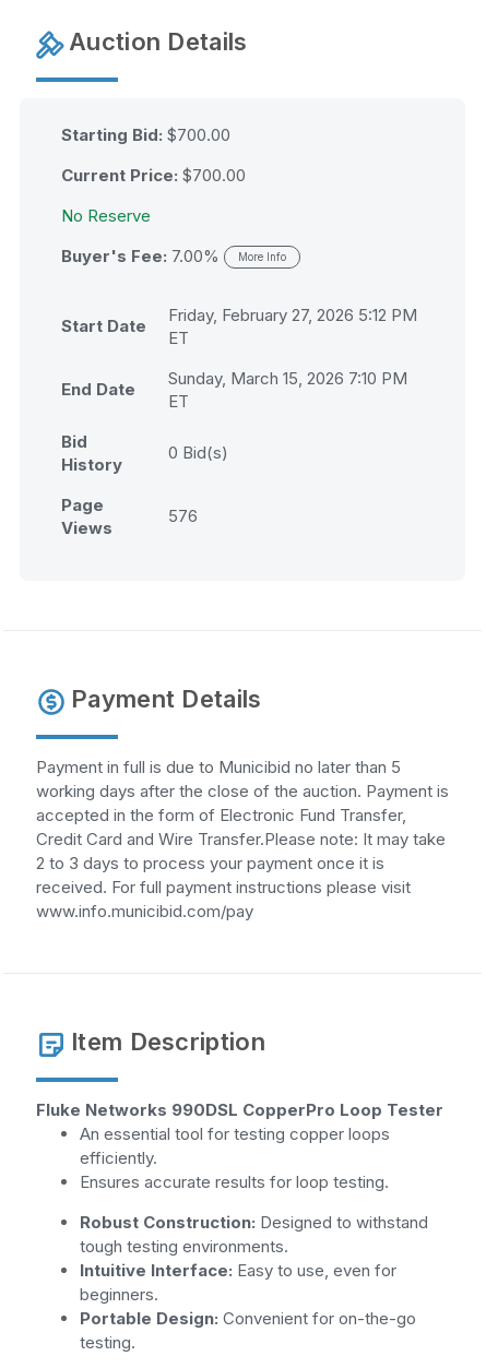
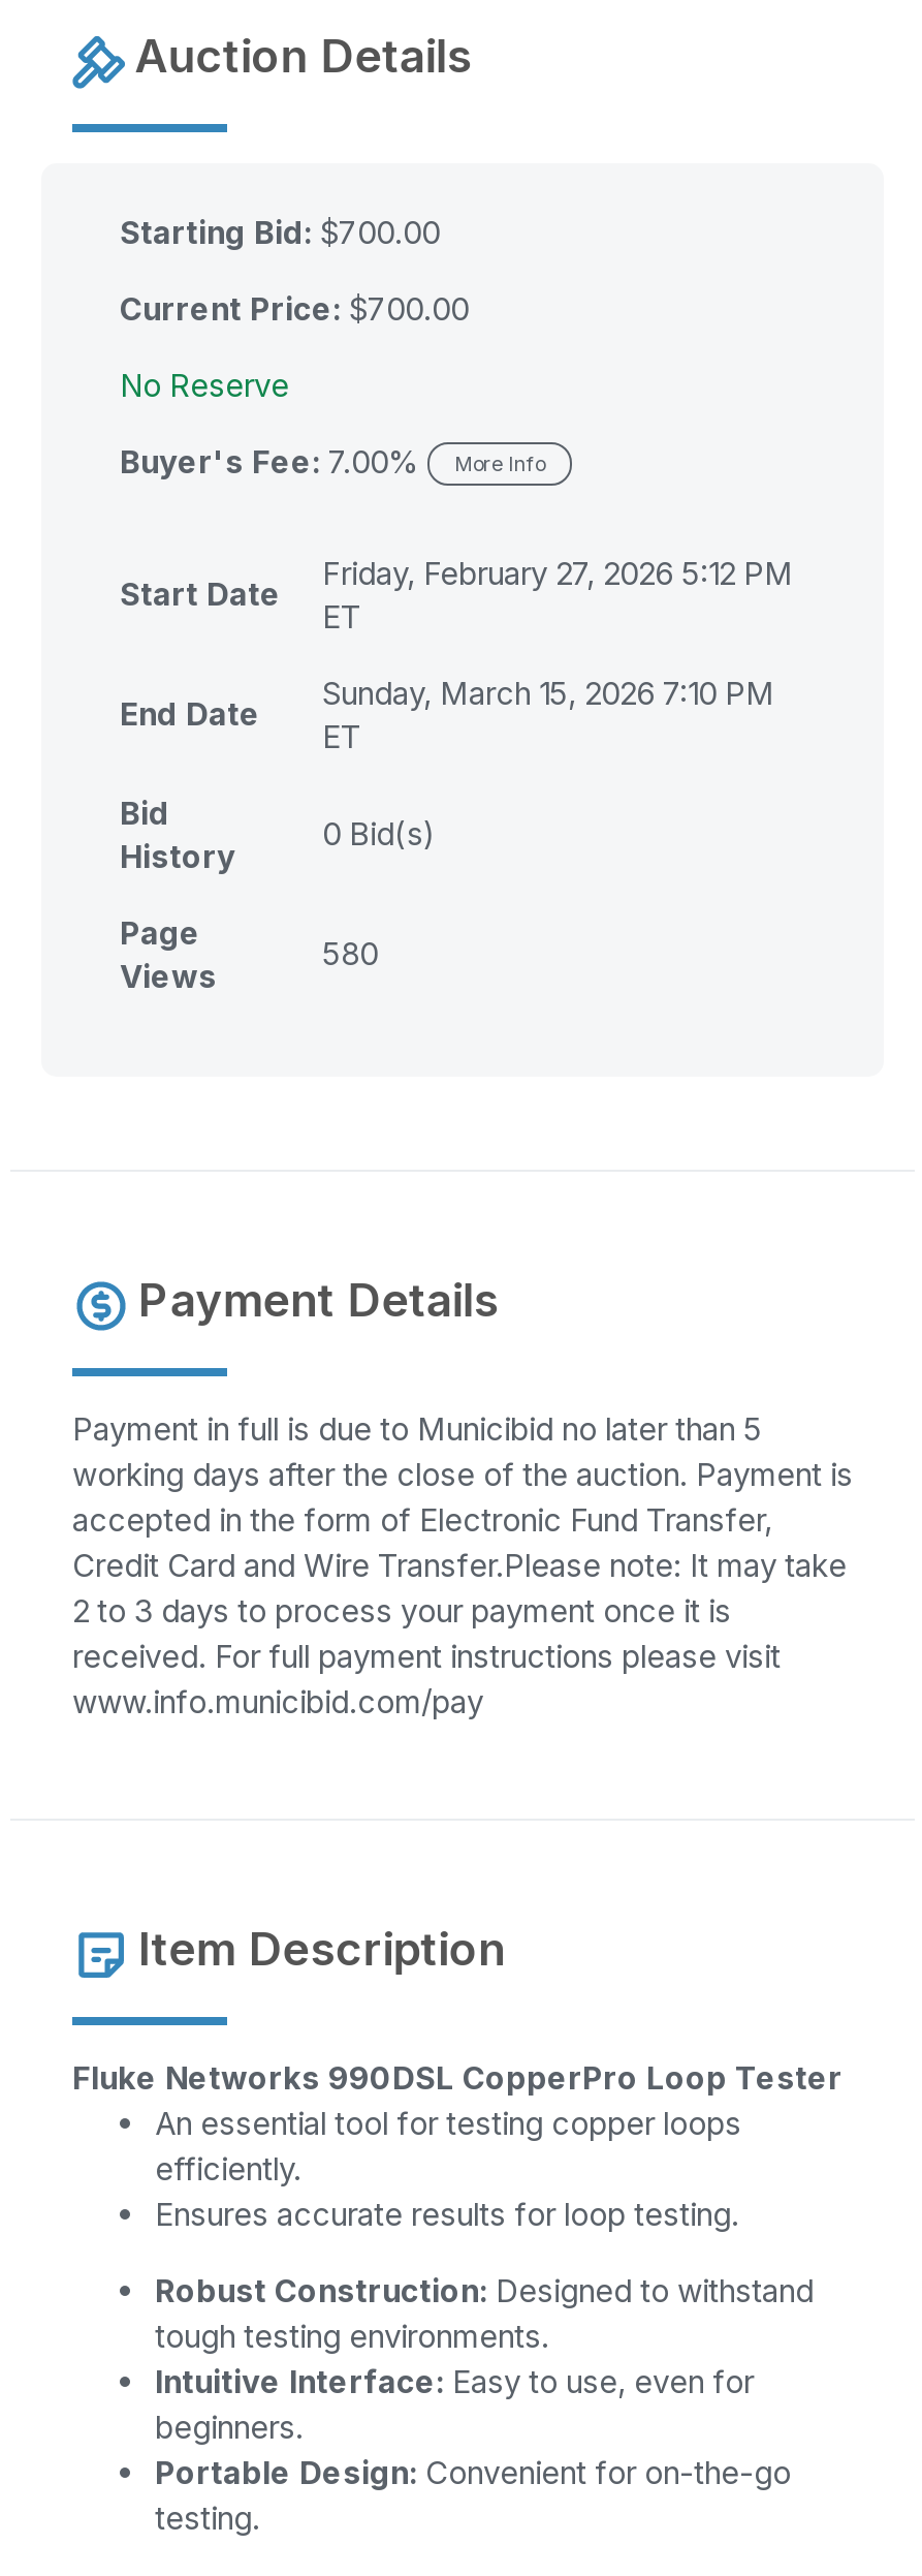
[168,505,198,526] 576 -> [322,934,378,973] 580

